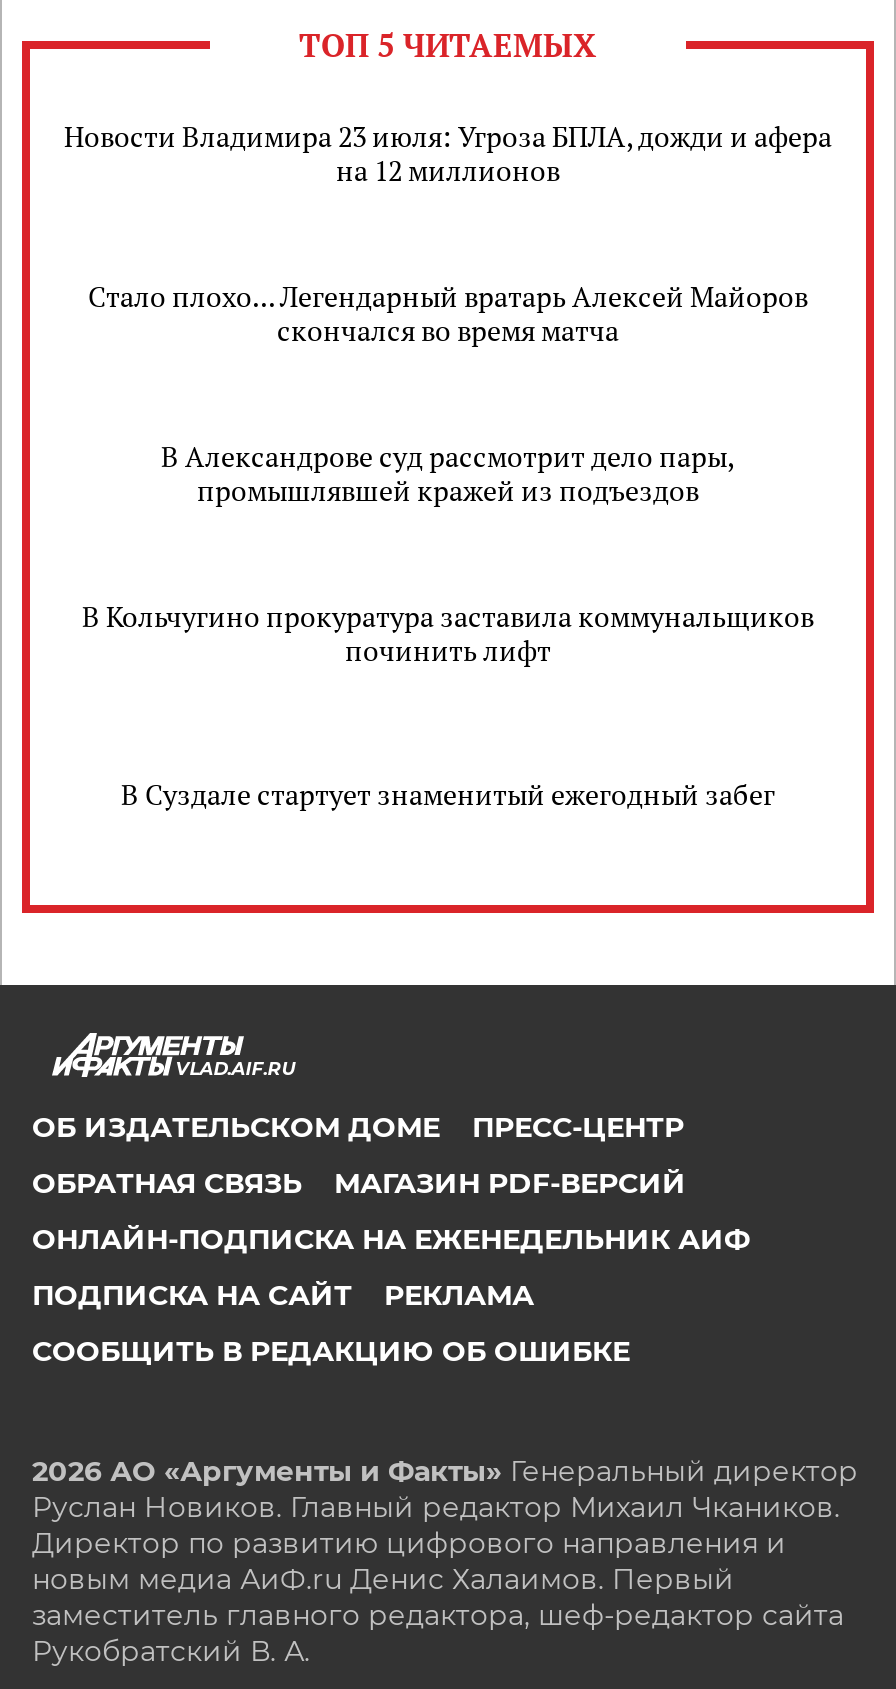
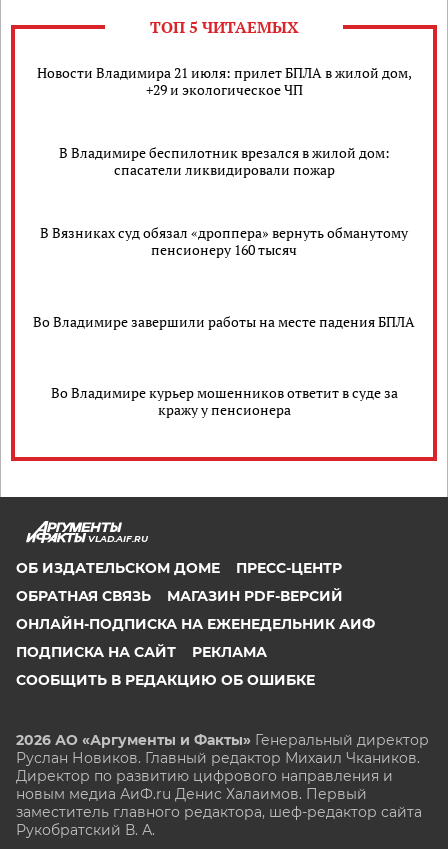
[64,117,832,189] Новости Владимира 23 июля: Угроза БПЛА, дожди и афера | на 12 миллионов -> [36,63,411,99] Новости Владимира 21 июля: прилет БПЛА в жилой дом, | +29 и экологическое ЧП
[88,277,808,349] Стало плохо... Легендарный вратарь Алексей Майоров | скончался во время матча -> [58,143,389,179] В Владимире беспилотник врезался в жилой дом: | спасатели ликвидировали пожар
[161,437,735,509] В Александрове суд рассмотрит дело пары, | промышлявшей кражей из подъездов -> [40,223,408,259] В Вязниках суд обязал «дроппера» вернуть обманутому | пенсионеру 160 тысяч
[82,597,814,669] В Кольчугино прокуратура заставила коммунальщиков | починить лифт -> [33,311,415,330] Во Владимире завершили работы на месте падения БПЛА
[121,774,775,812] В Суздале стартует знаменитый ежегодный забег -> [50,383,397,419] Во Владимире курьер мошенников ответит в суде за | кражу у пенсионера

